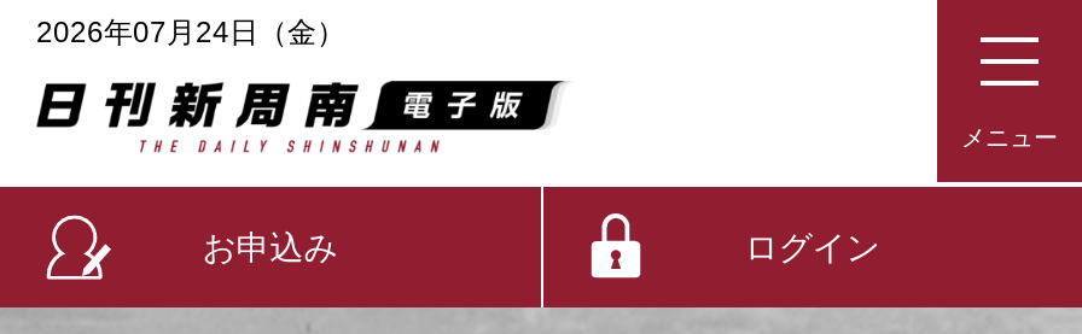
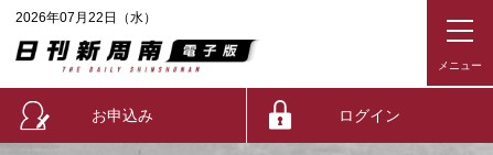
[36,16,345,49] 2026年07月24日（金） -> [15,10,157,25] 2026年07月22日（水）

